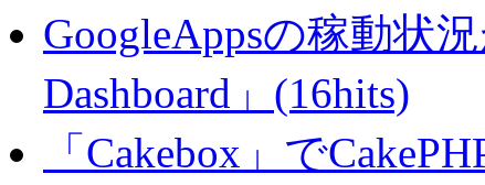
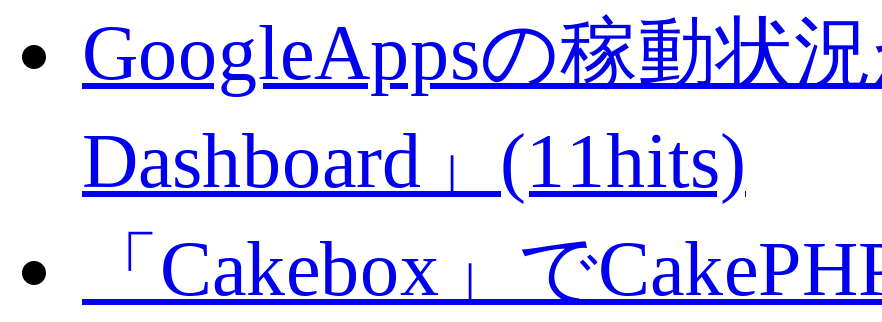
[43,69,410,116] Dashboard」(16hits) -> [82,116,746,202] Dashboard」(11hits)

